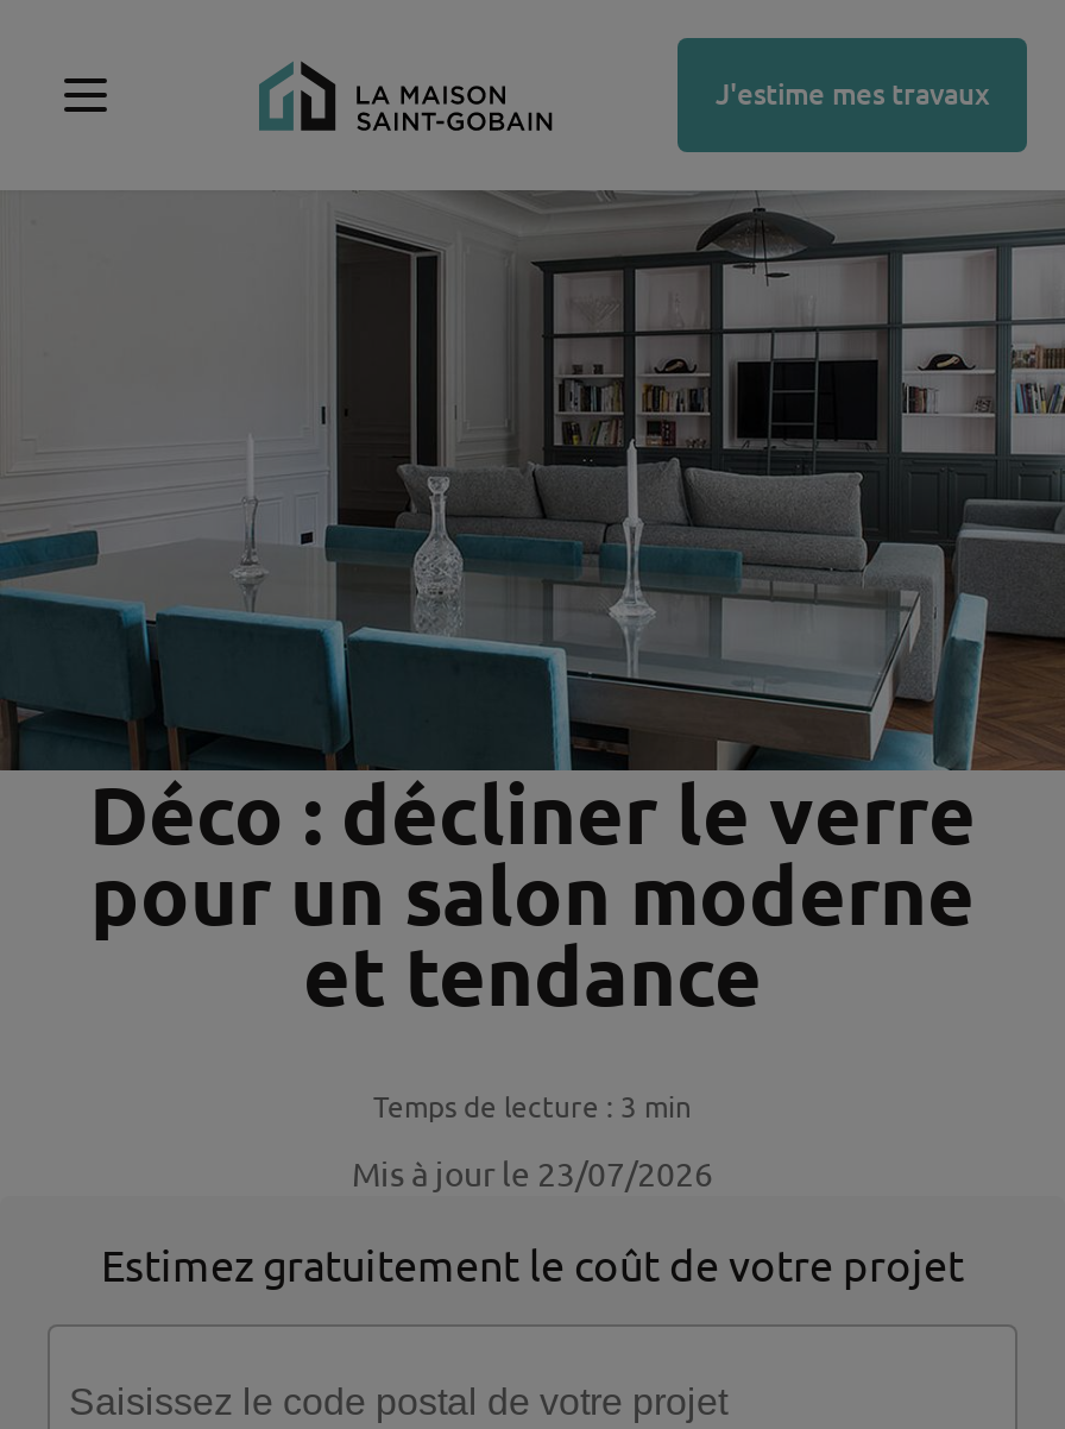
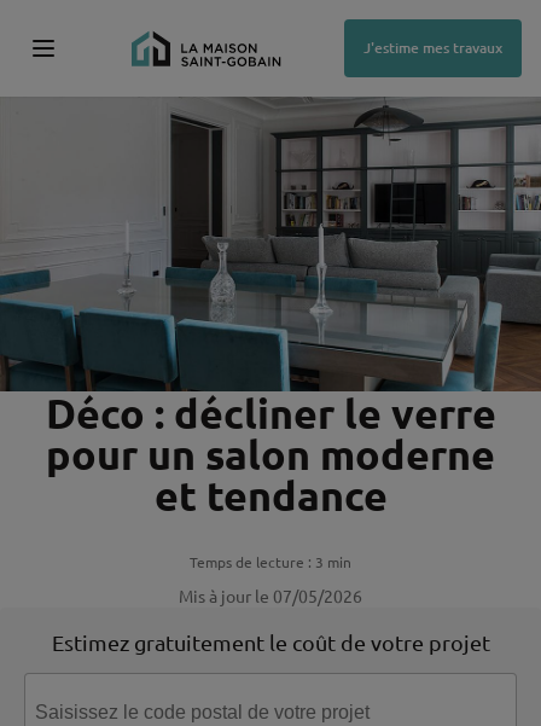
[352,1152,713,1194] Mis à jour le 23/07/2026 -> [179,585,362,607] Mis à jour le 07/05/2026

